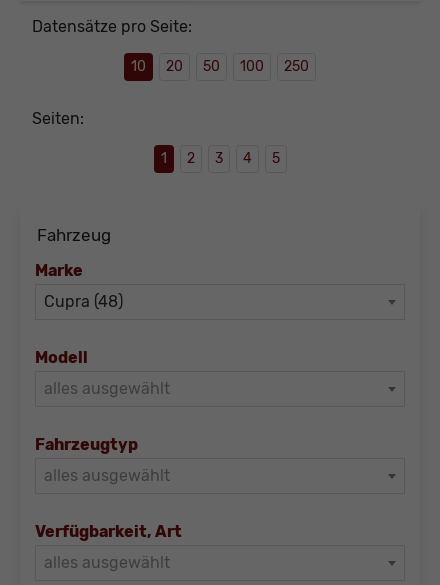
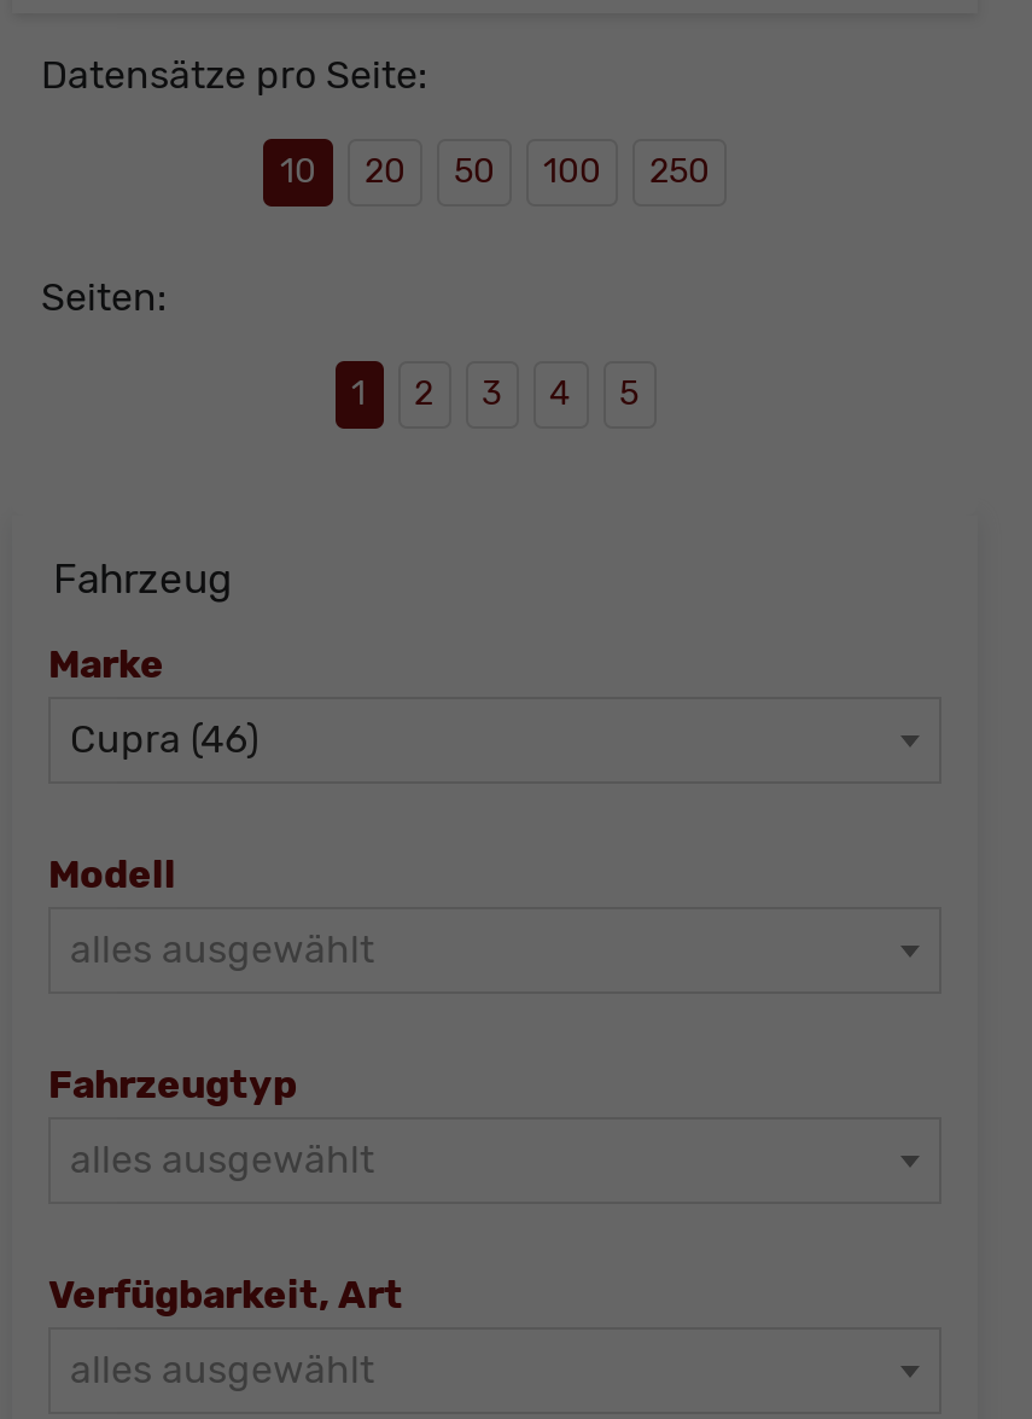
[44,292,123,311] Cupra (48) -> [70,716,258,762] Cupra (46)

